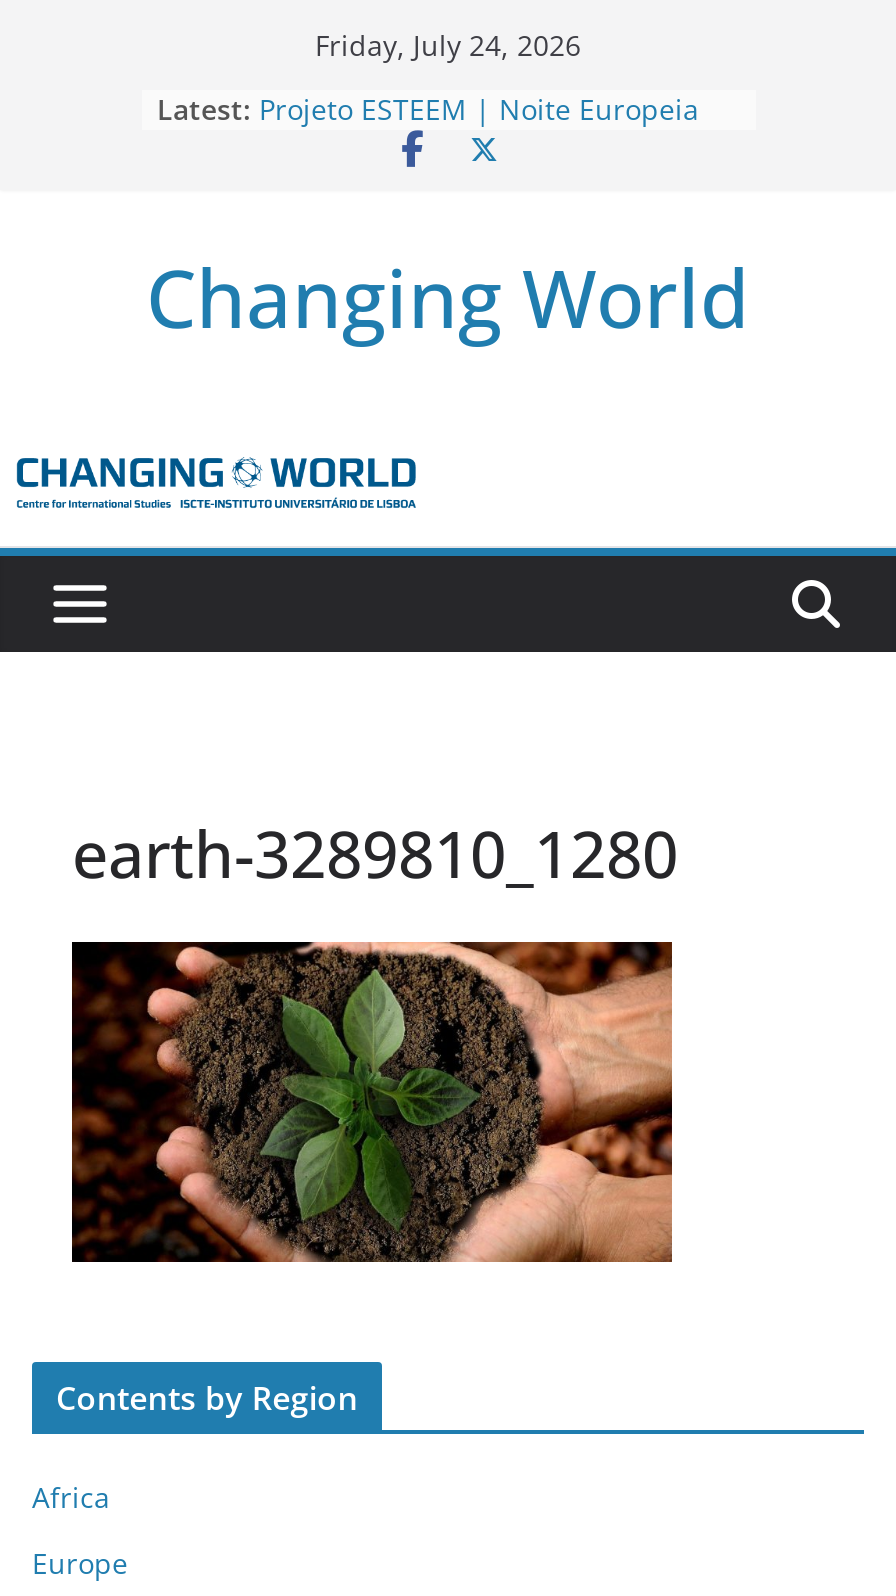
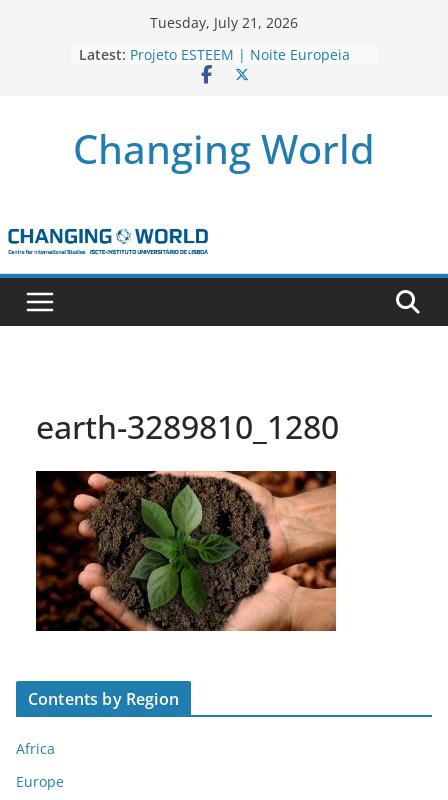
[315,26,581,64] Friday, July 24, 2026 -> [150,13,298,32] Tuesday, July 21, 2026

